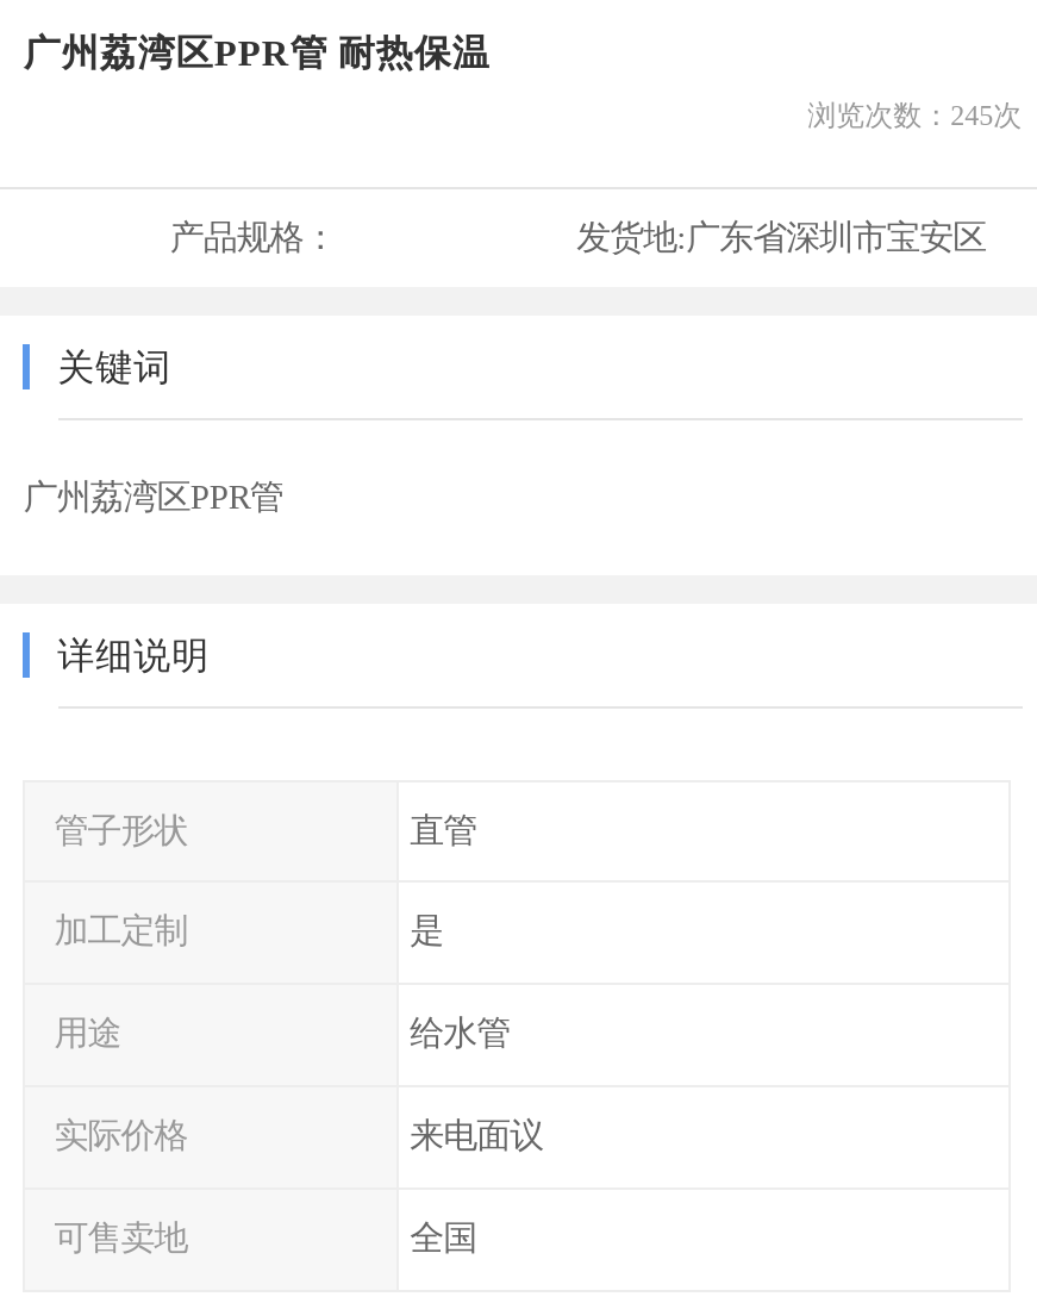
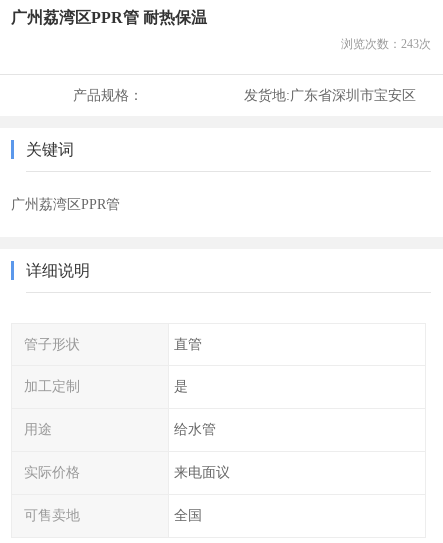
[808,98,1022,131] 浏览次数：245次 -> [341,37,431,51] 浏览次数：243次

